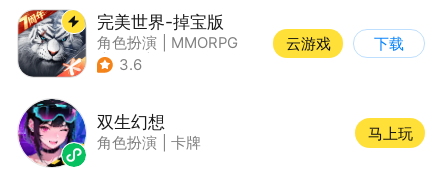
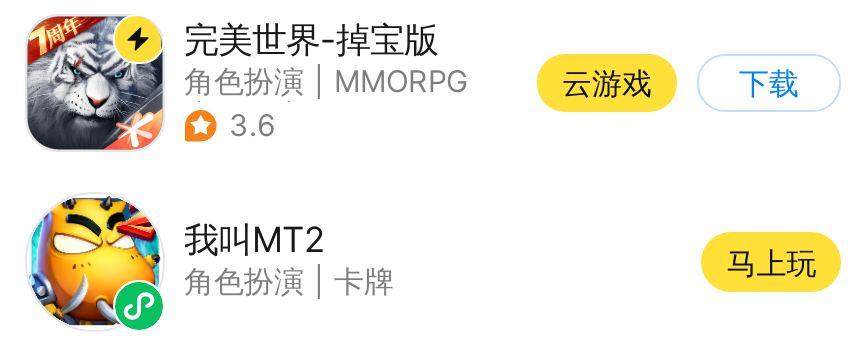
[17,98,164,168] [image] | 双生幻想 -> [27,194,326,330] [image] | 我叫MT2

